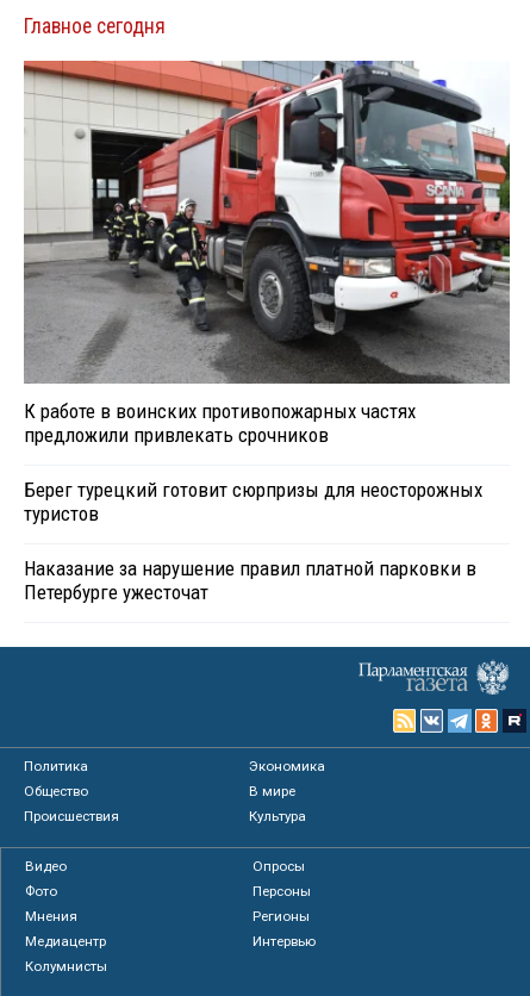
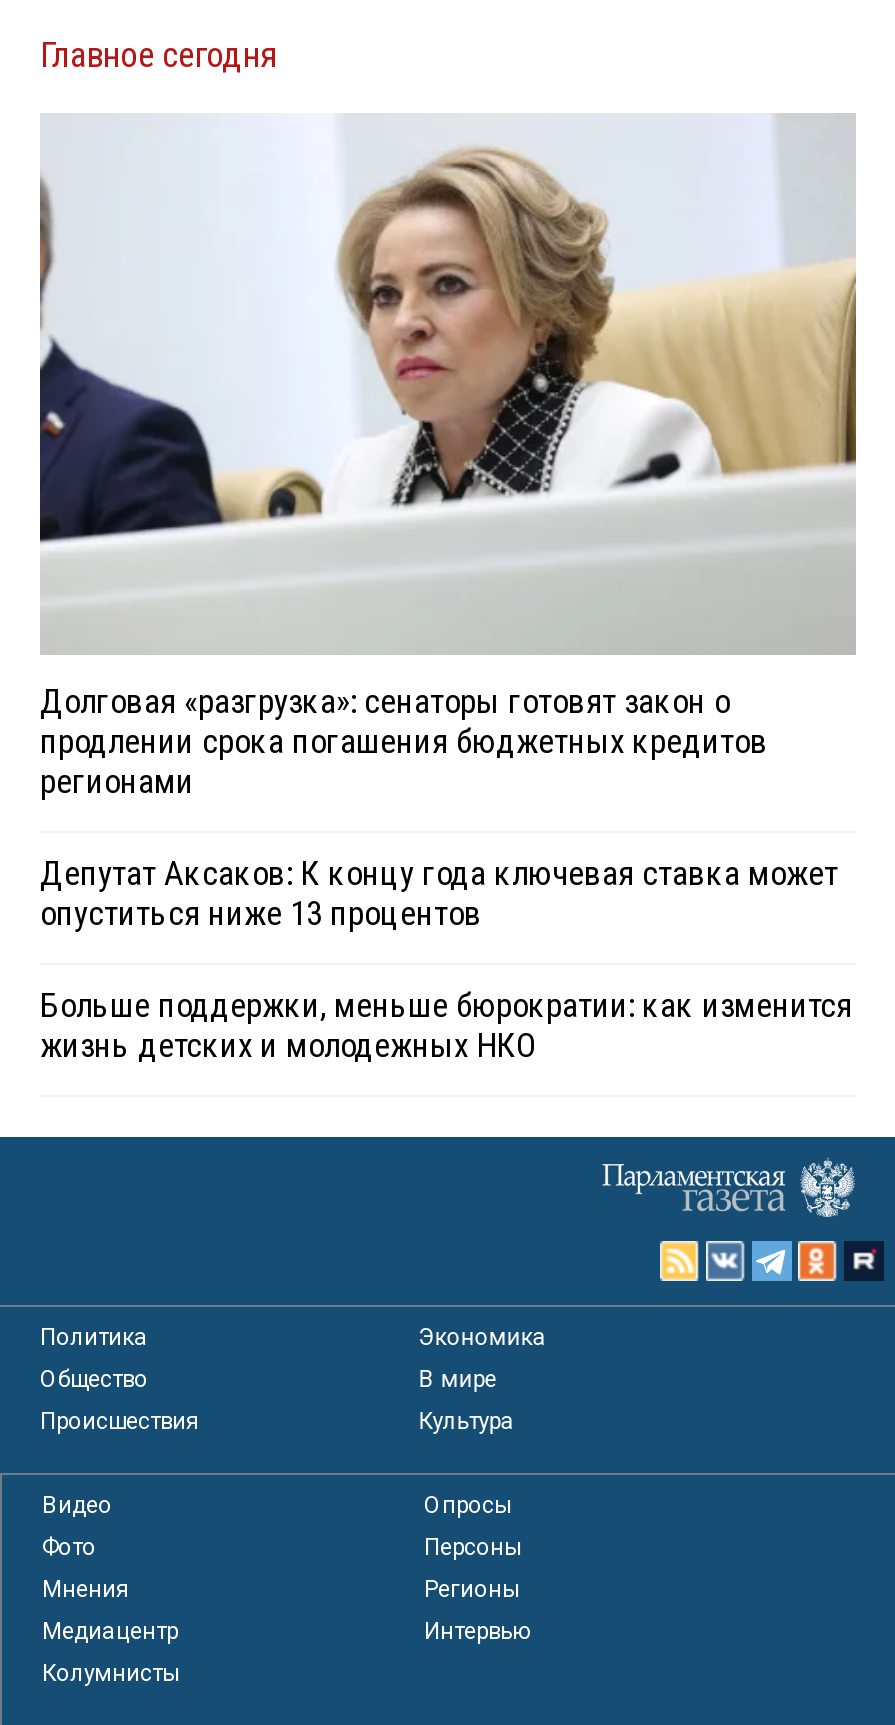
[23,60,511,447] [image] | К работе в воинских противопожарных частях | предложили привлекать срочников -> [38,113,858,802] [image] | Долговая «разгрузка»: сенаторы готовят закон о | продлении срока погашения бюджетных кредитов | регионами
[24,478,482,526] Берег турецкий готовит сюрпризы для неосторожных | туристов -> [40,854,838,934] Депутат Аксаков: К концу года ключевая ставка может | опуститься ниже 13 процентов
[24,557,476,605] Наказание за нарушение правил платной парковки в | Петербурге ужесточат -> [40,986,852,1066] Больше поддержки, меньше бюрократии: как изменится | жизнь детских и молодежных НКО

